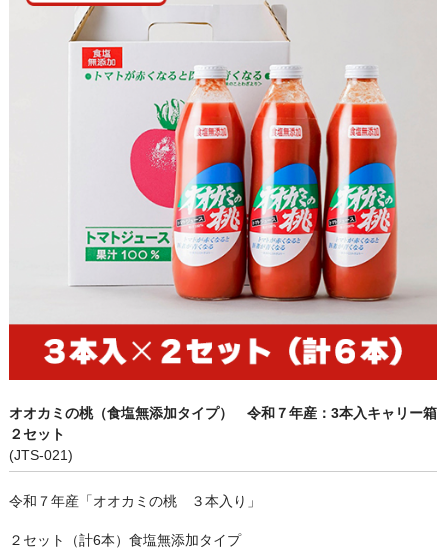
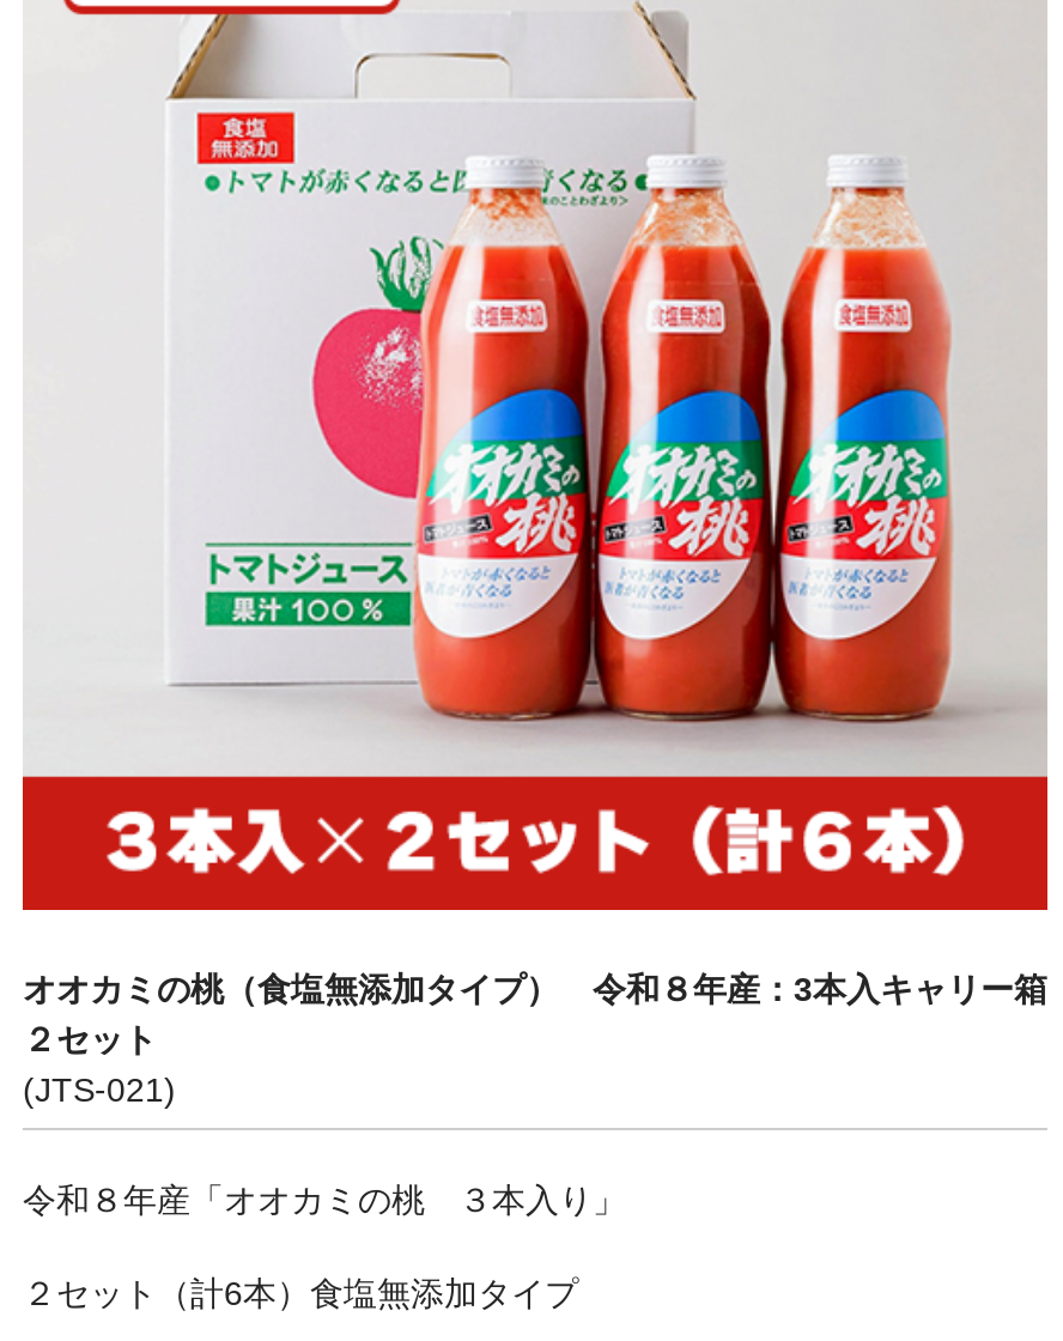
[9,405,437,421] オオカミの桃（食塩無添加タイプ） 令和７年産：3本入キャリー箱 -> [23,970,1047,1009] オオカミの桃（食塩無添加タイプ） 令和８年産：3本入キャリー箱
[9,493,261,509] 令和７年産「オオカミの桃 ３本入り」 -> [23,1181,626,1219] 令和８年産「オオカミの桃 ３本入り」

